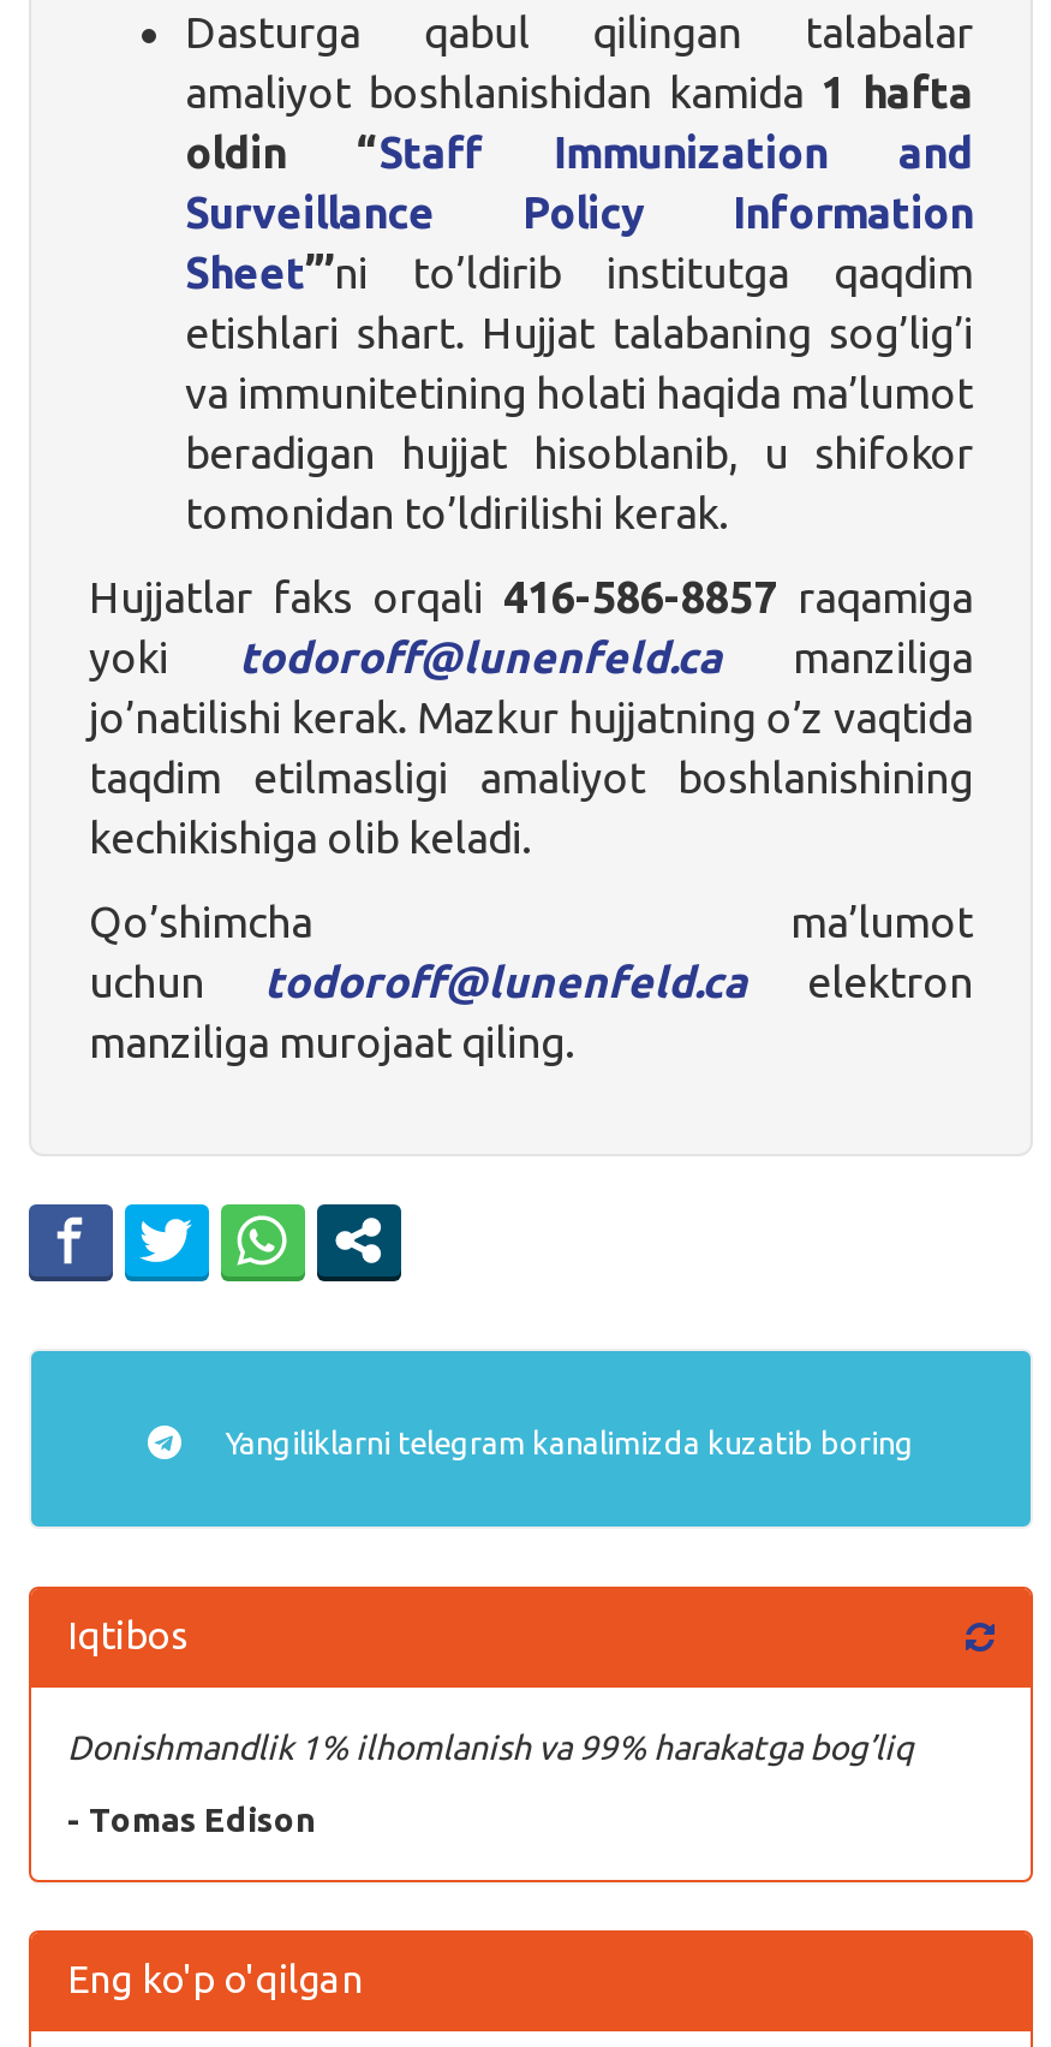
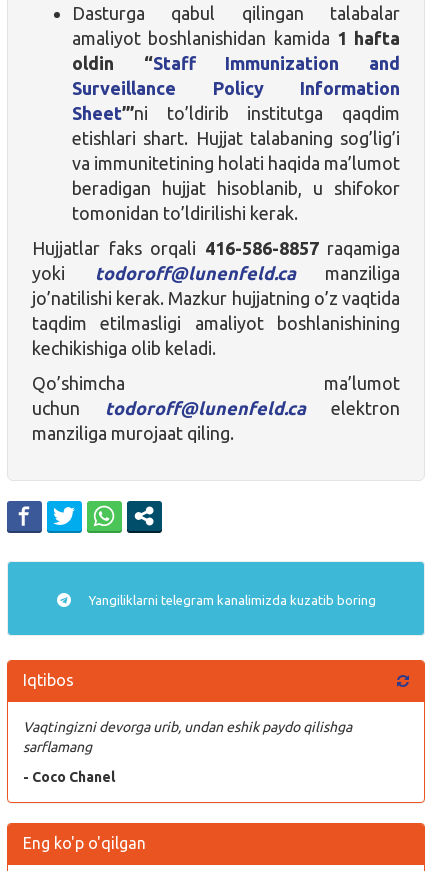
[67,1728,913,1766] Donishmandlik 1% ilhomlanish va 99% harakatga bog’liq -> [23,719,352,755] Vaqtingizni devorga urib, undan eshik paydo qilishga | sarflamang
[67,1800,315,1839] - Tomas Edison -> [23,769,115,785] - Coco Chanel

